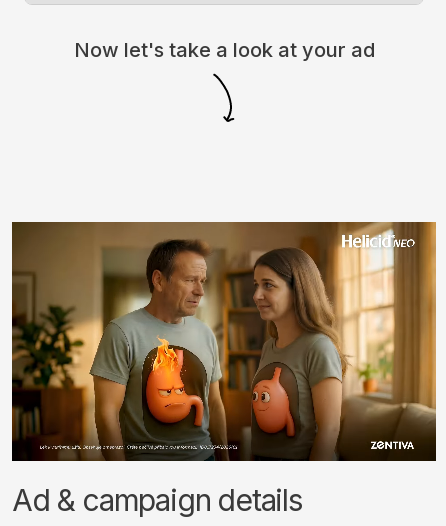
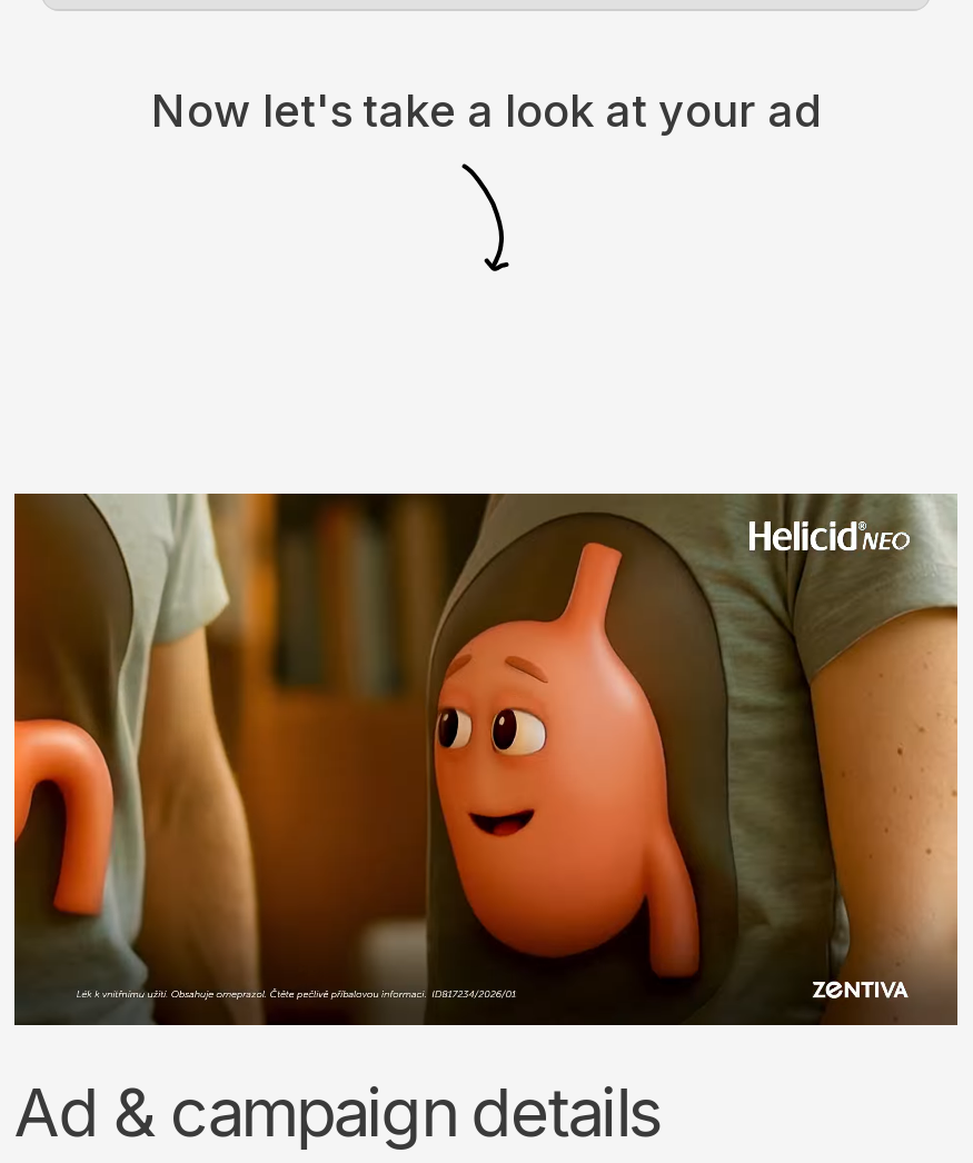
[11,221,437,461] [image] -> [12,491,960,1025] [image]

